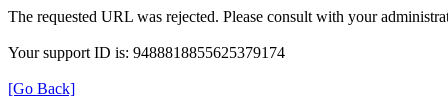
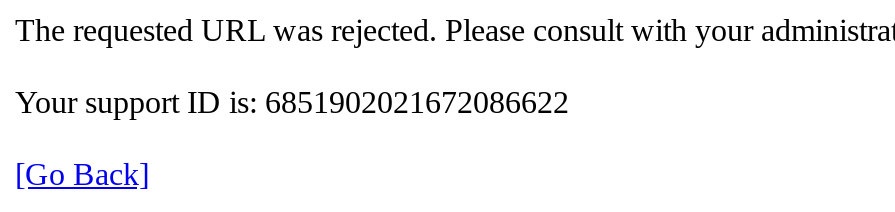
[8,44,285,61] Your support ID is: 9488818855625379174 -> [15,85,569,119] Your support ID is: 6851902021672086622

